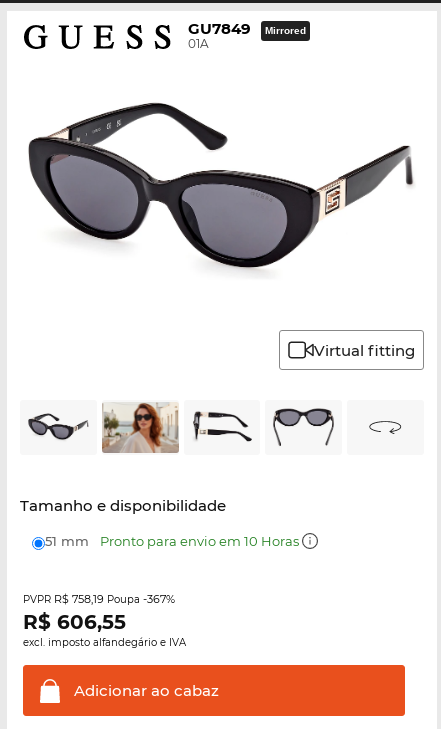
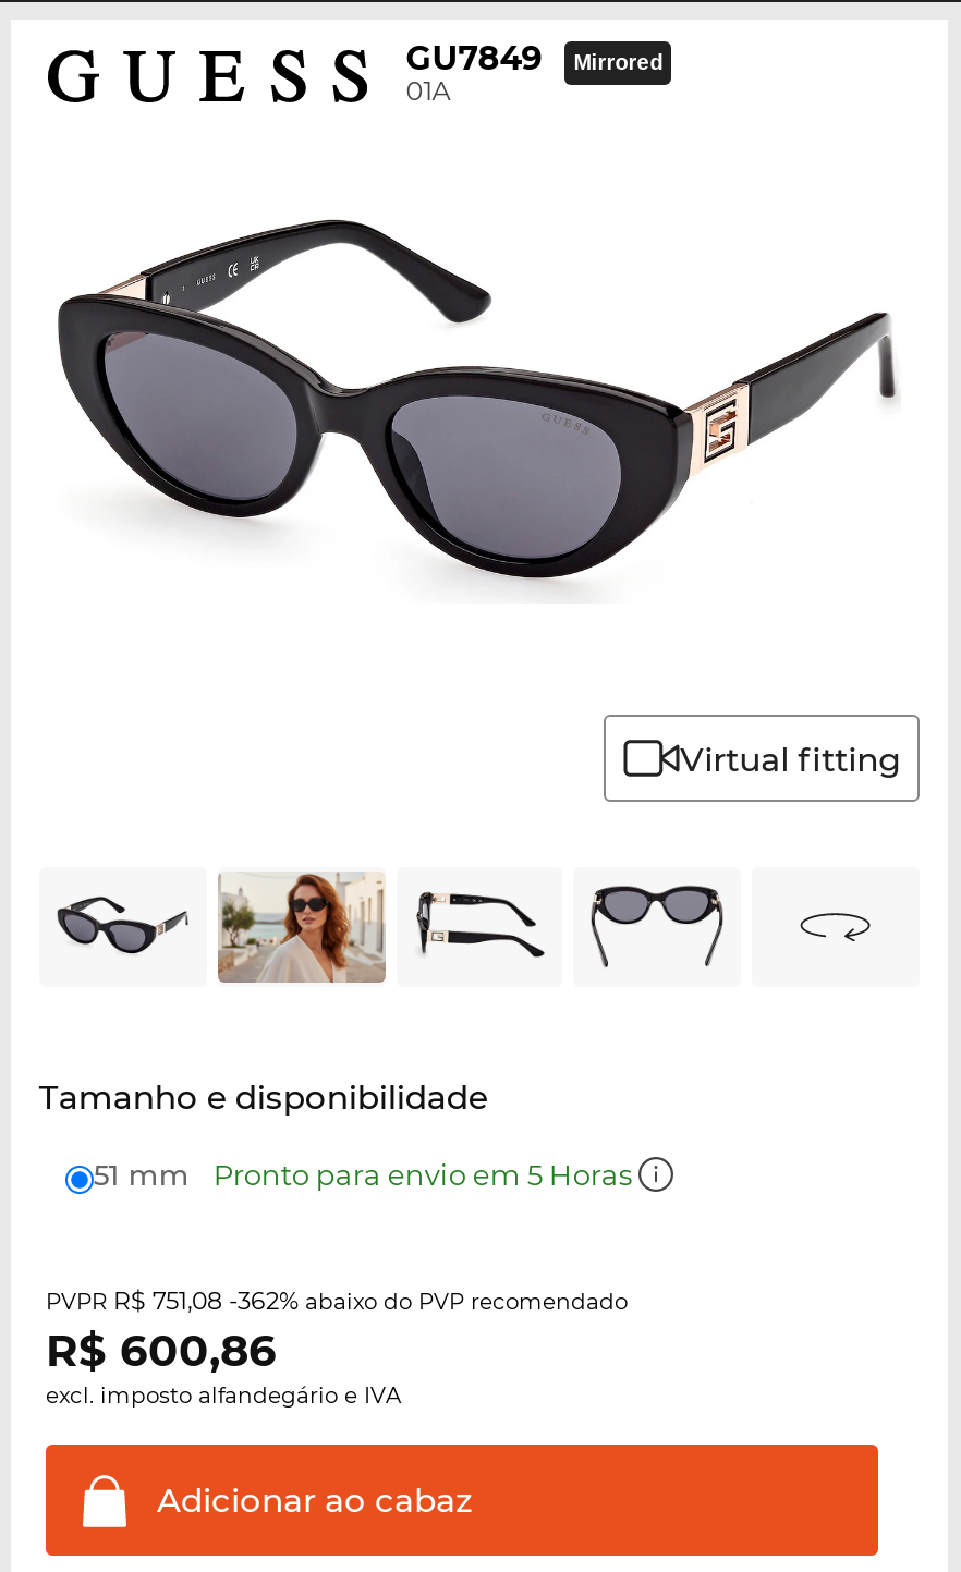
[45,533,302,549] 51 mm Pronto para envio em 10 Horas -> [93,1157,638,1191] 51 mm Pronto para envio em 5 Horas
[23,592,175,634] PVPR R$ 758,19 Poupa -367% | R$606,55 -> [46,1285,628,1377] PVPR R$ 751,08 -362% abaixo do PVP recomendado | R$600,86

